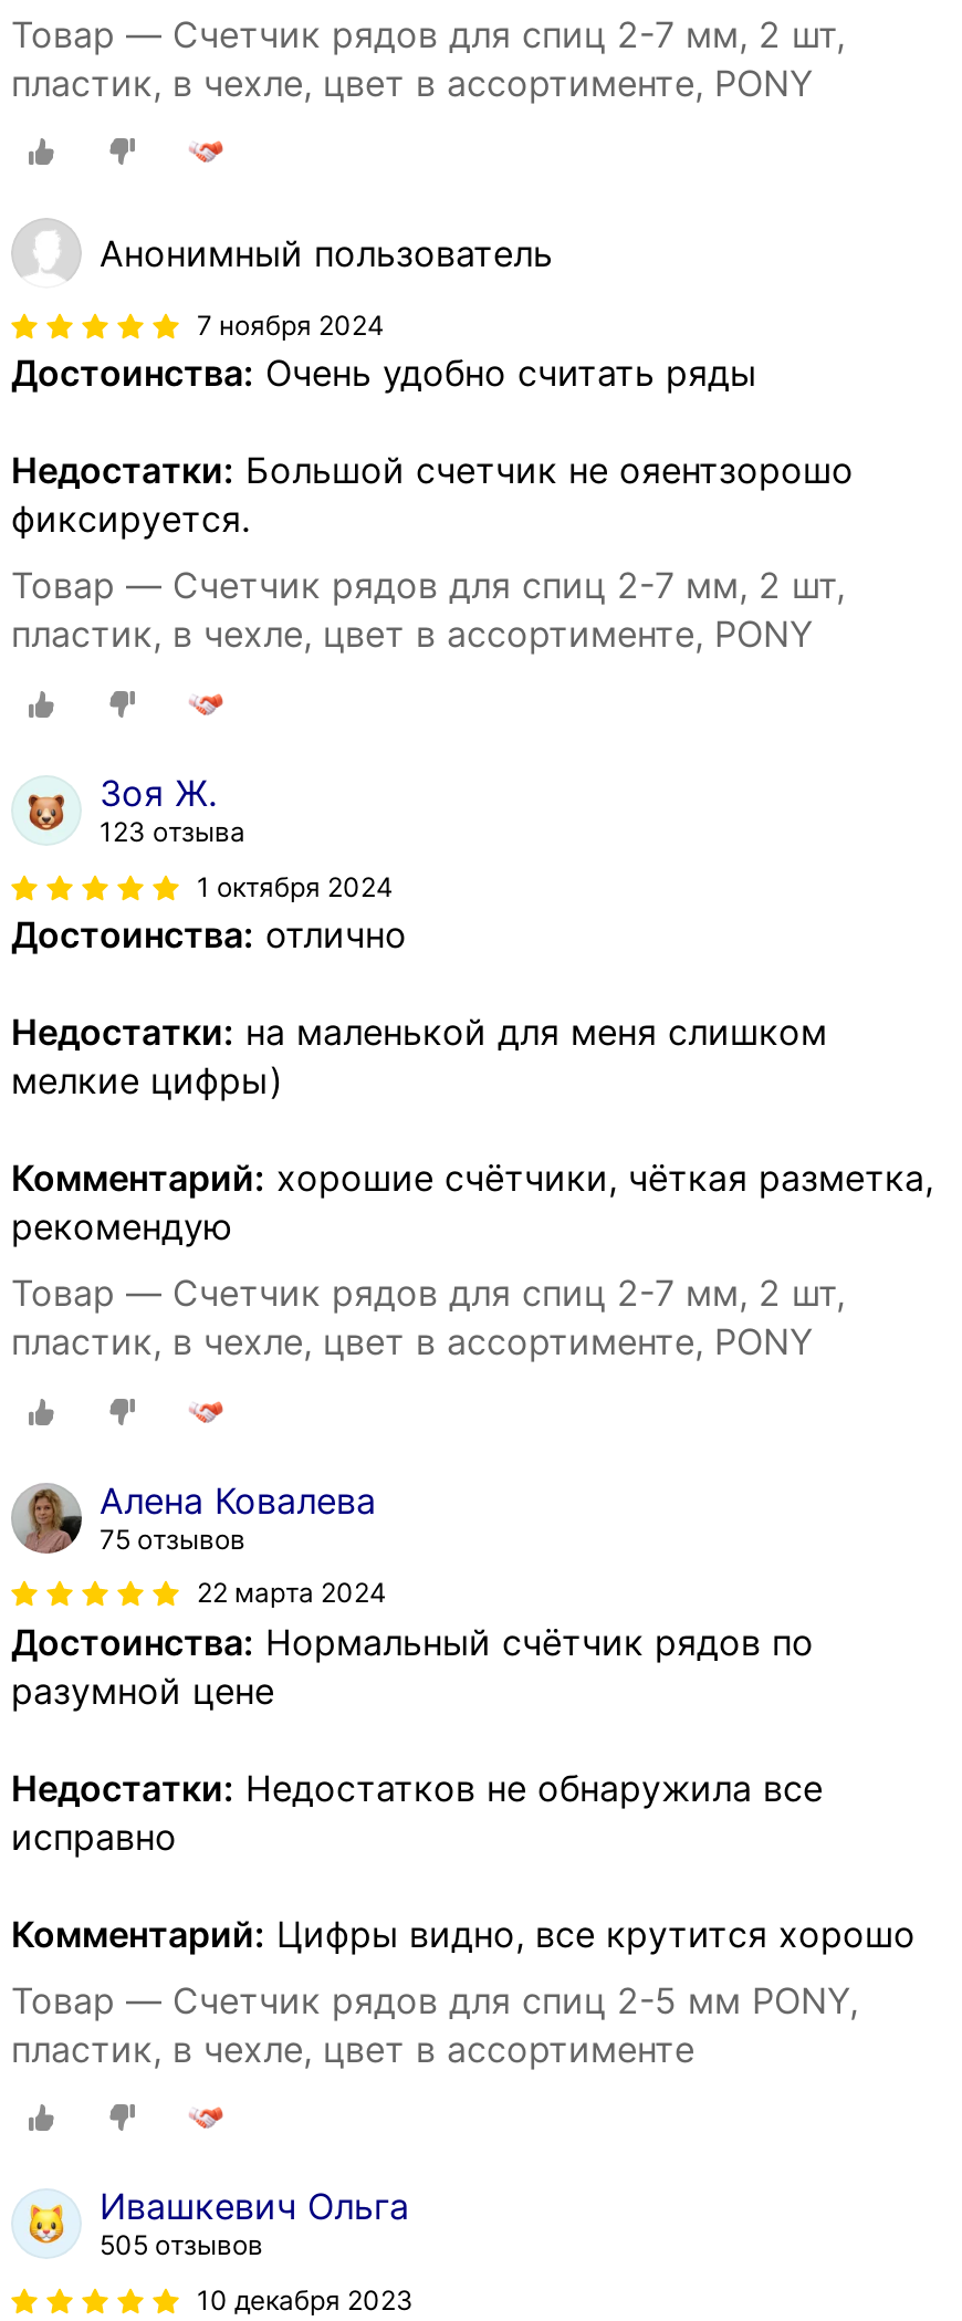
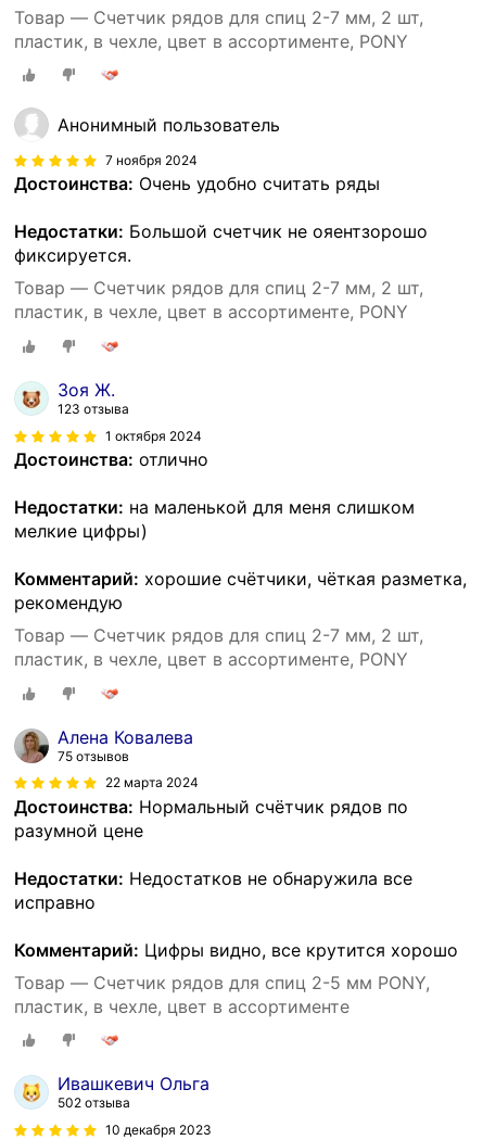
[100,2229,263,2262] 505 отзывов -> [58,1095,130,1111] 502 отзыва

